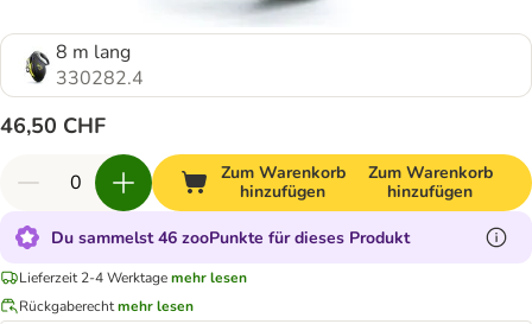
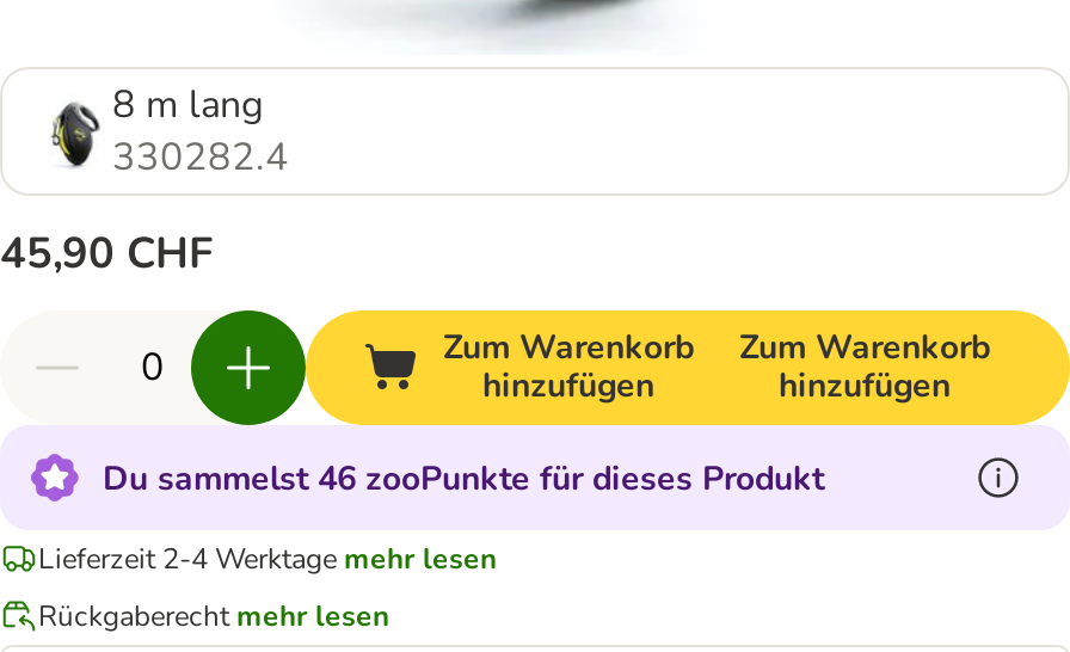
[0,112,106,140] 46,50 CHF -> [0,224,213,282] 45,90 CHF

